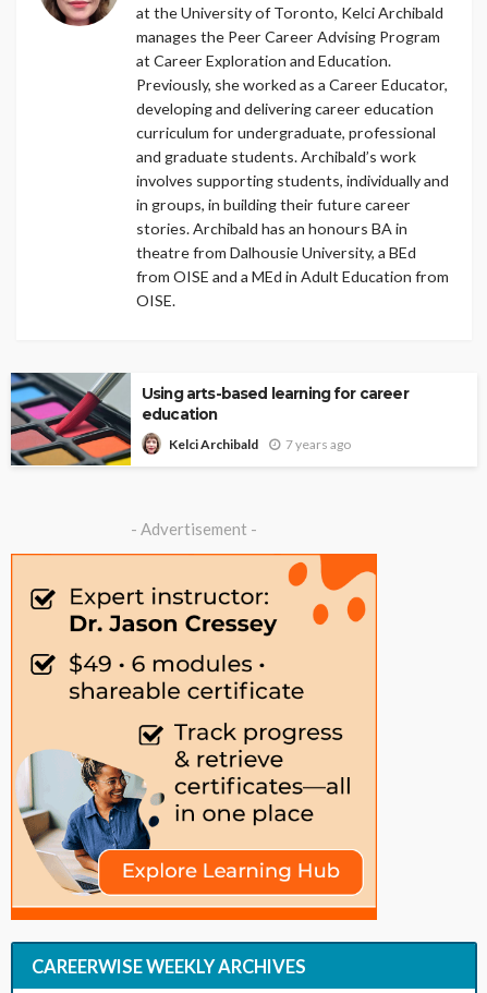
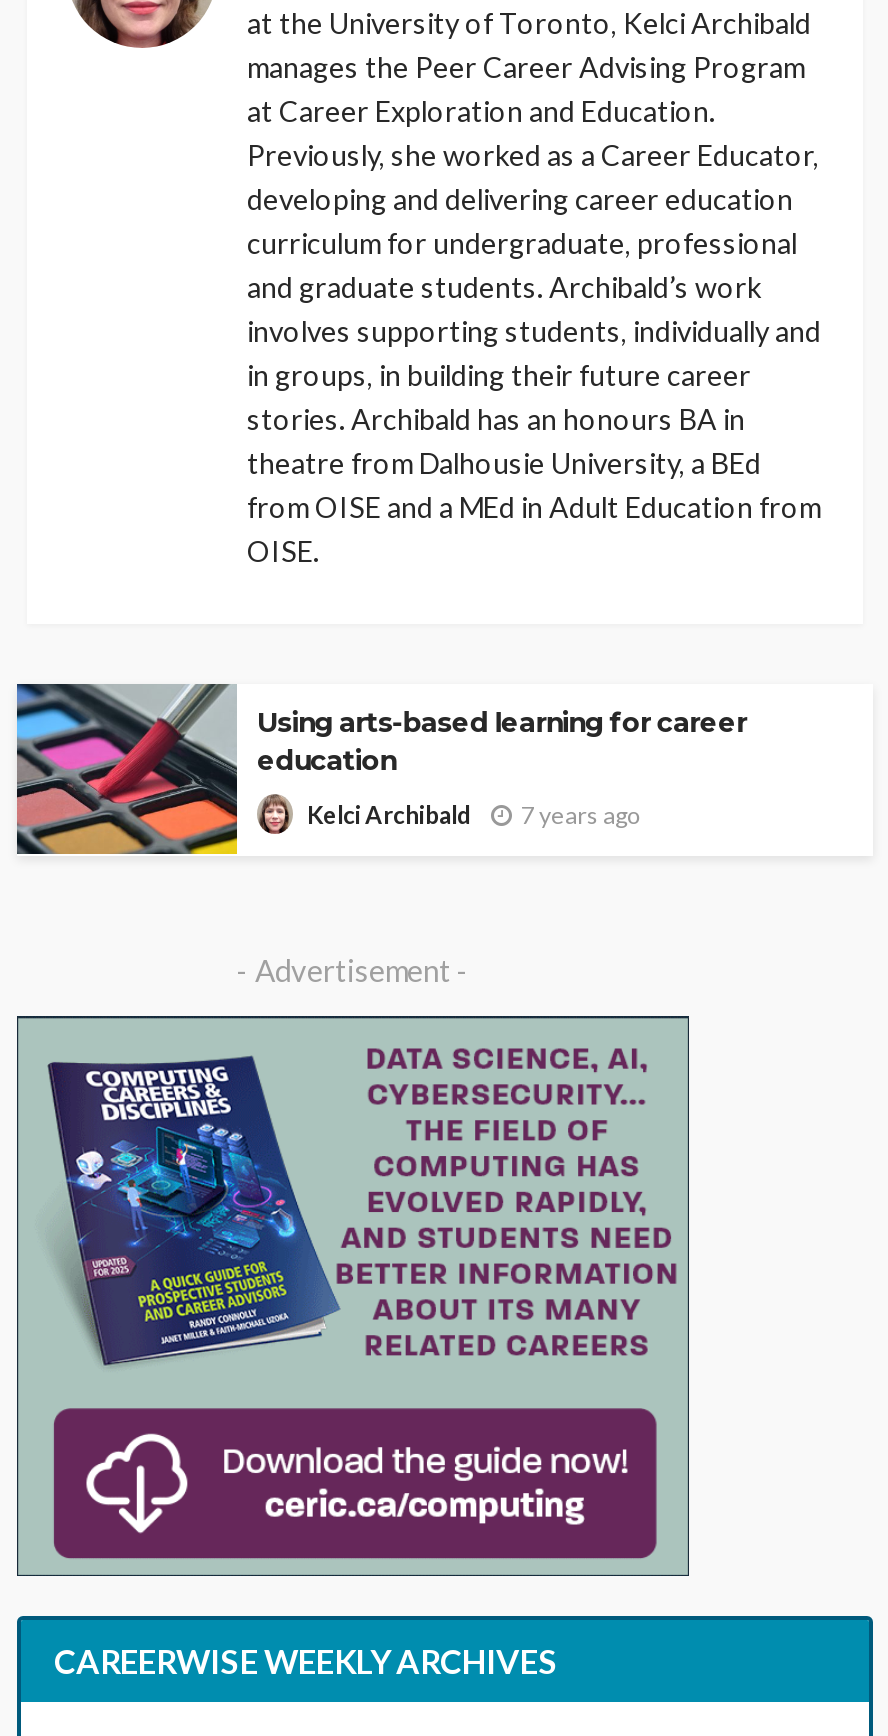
[10,553,378,921] [image] -> [15,1014,691,1578] [image]

